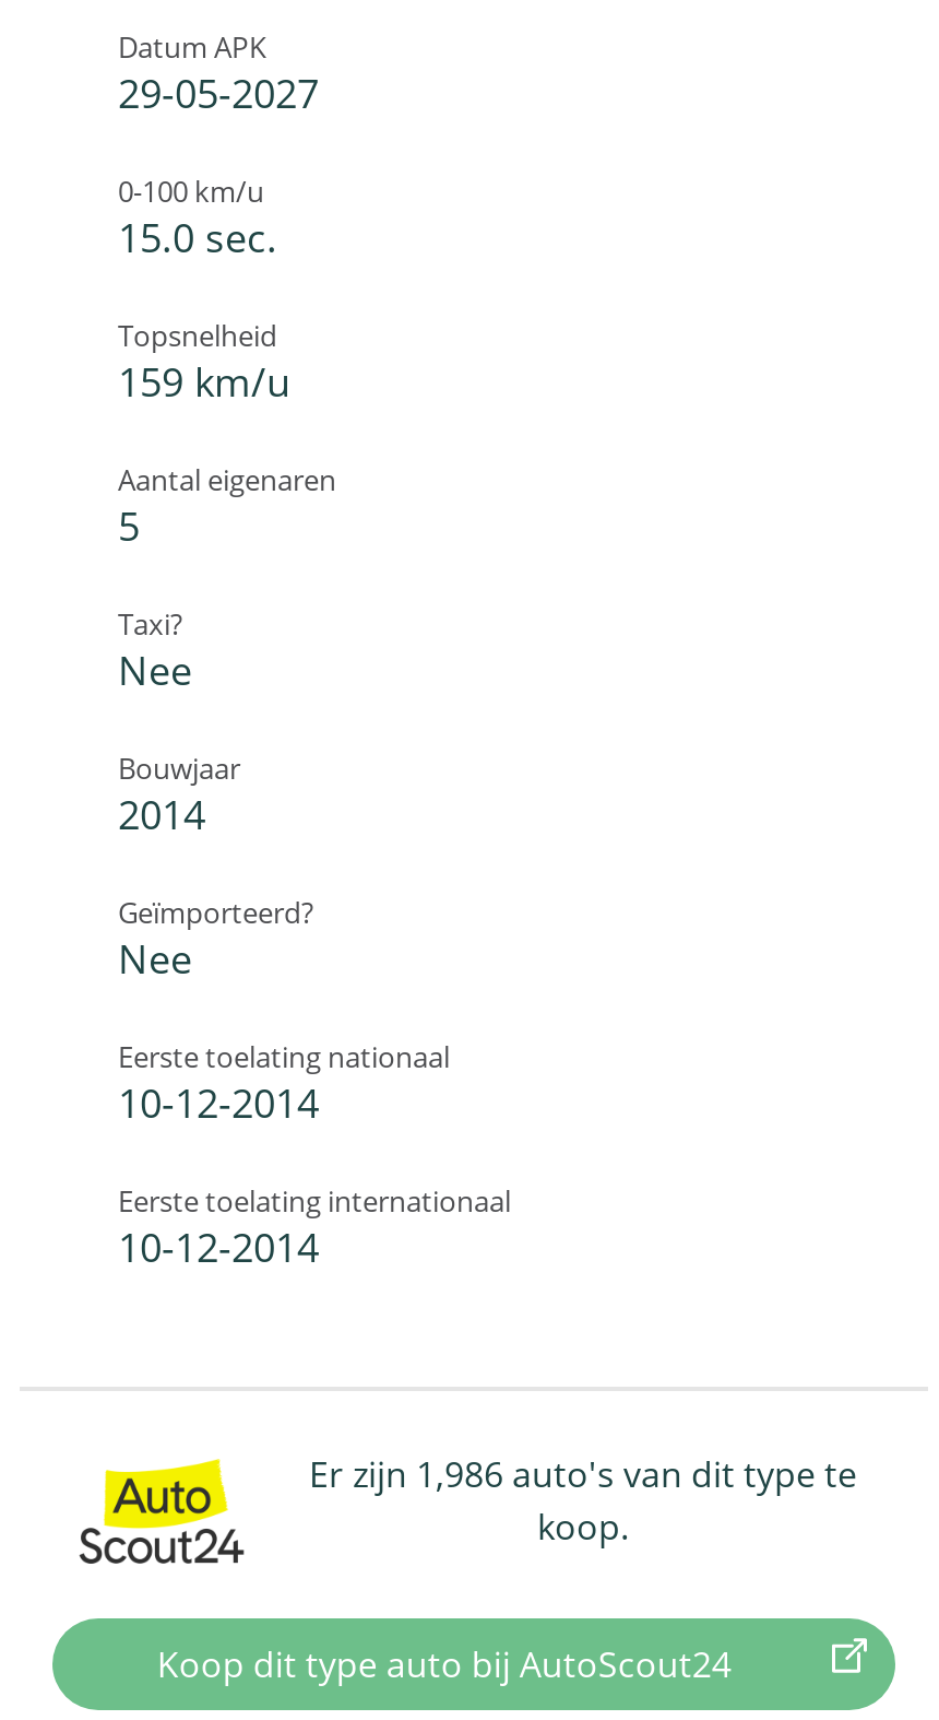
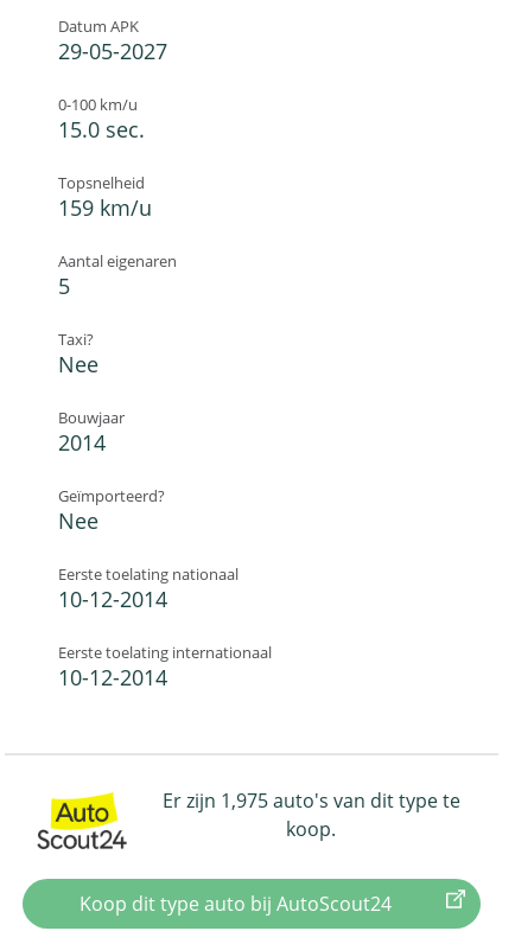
[309,1450,857,1498] Er zijn 1,986 auto's van dit type te -> [162,787,460,813] Er zijn 1,975 auto's van dit type te

